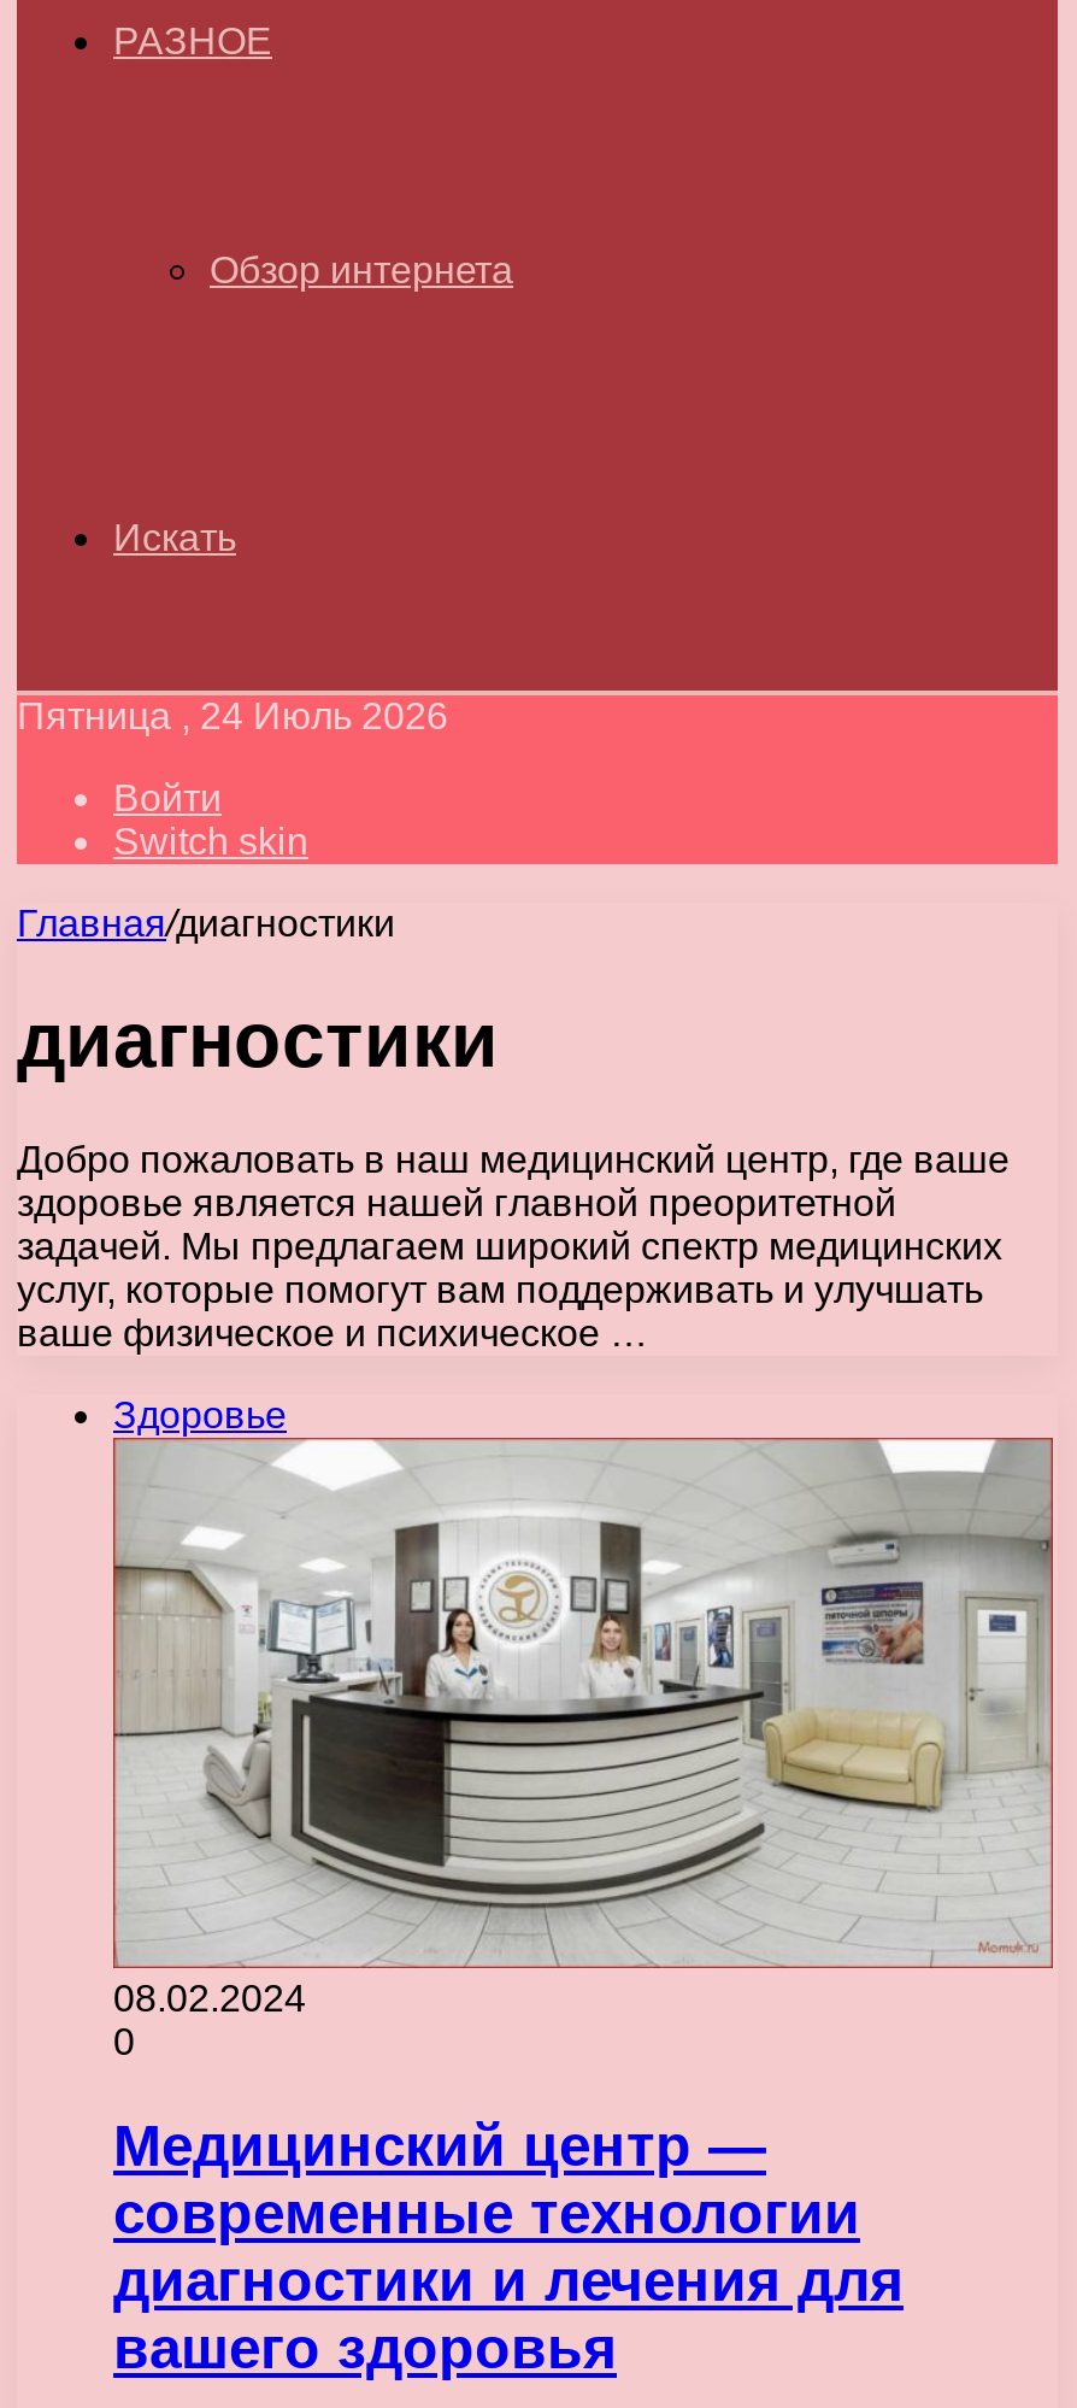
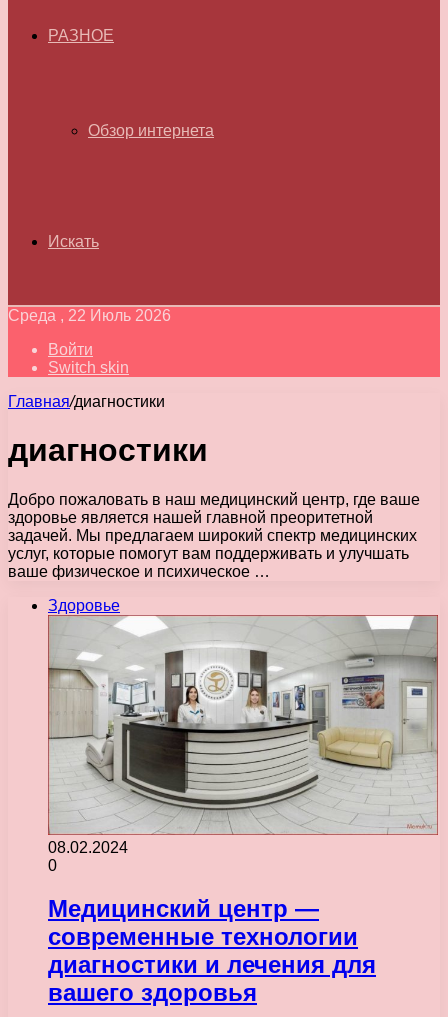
[17,695,448,736] Пятница , 24 Июль 2026 -> [8,307,171,324] Среда , 22 Июль 2026

